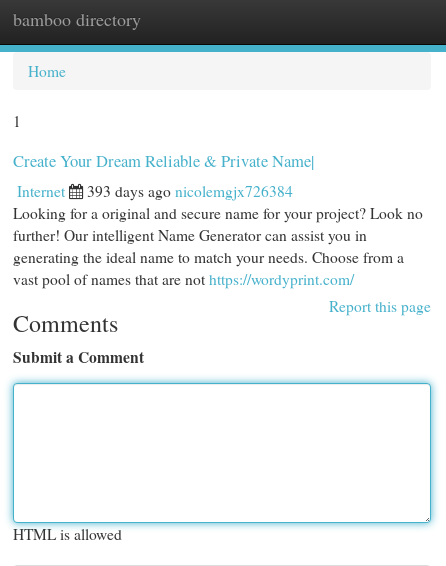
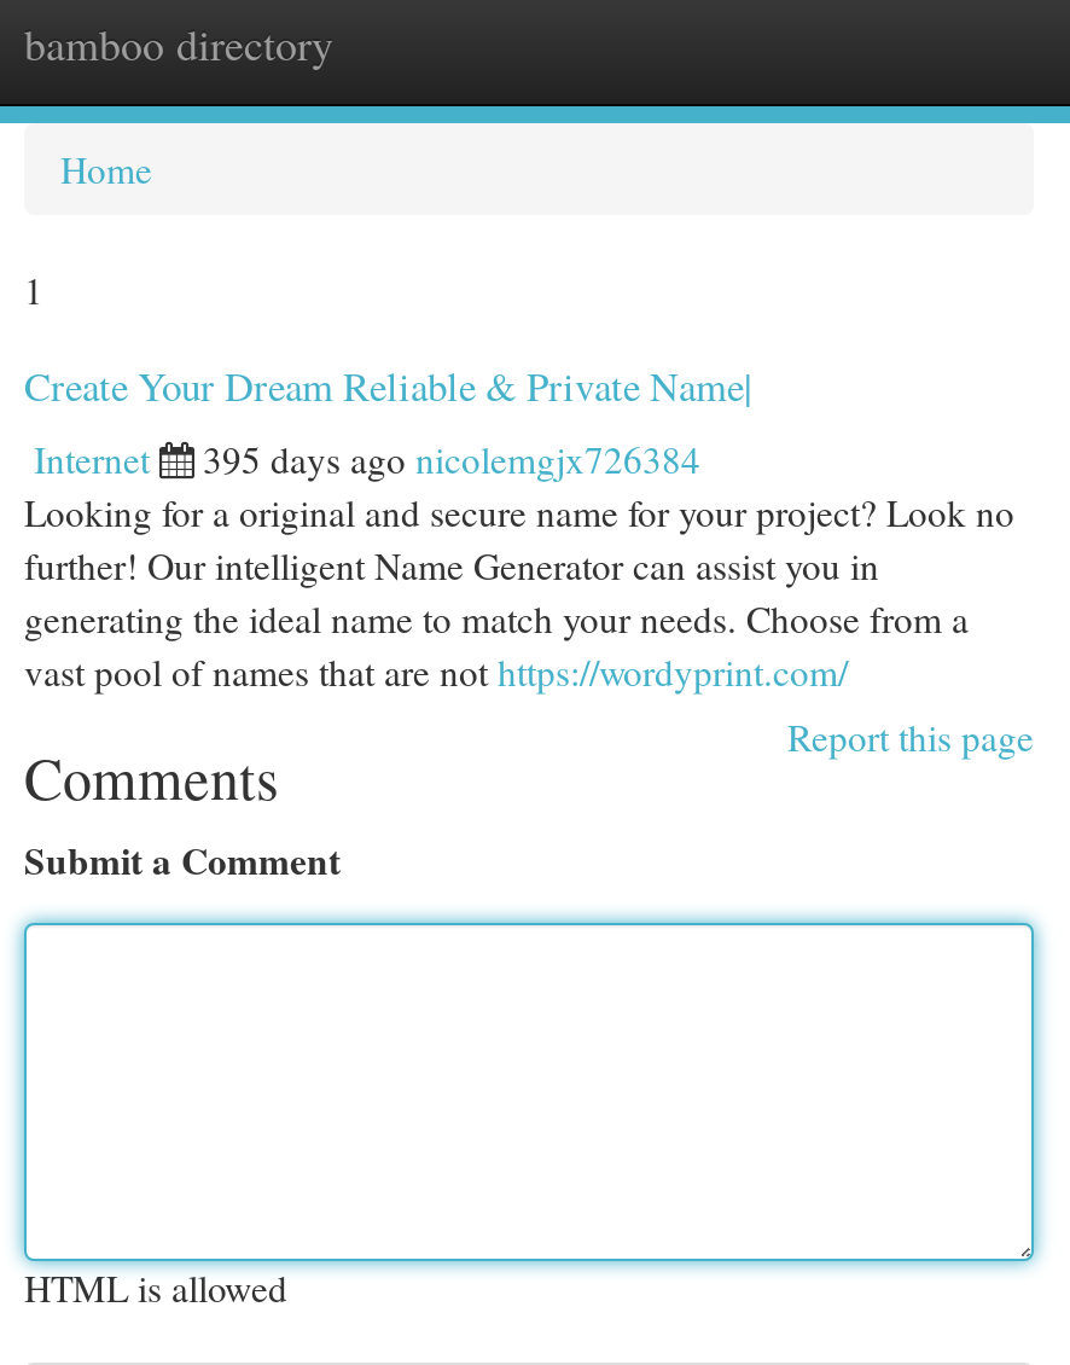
[87,181,293,201] 393 days ago nicolemgjx726384 -> [203,435,700,483] 395 days ago nicolemgjx726384

